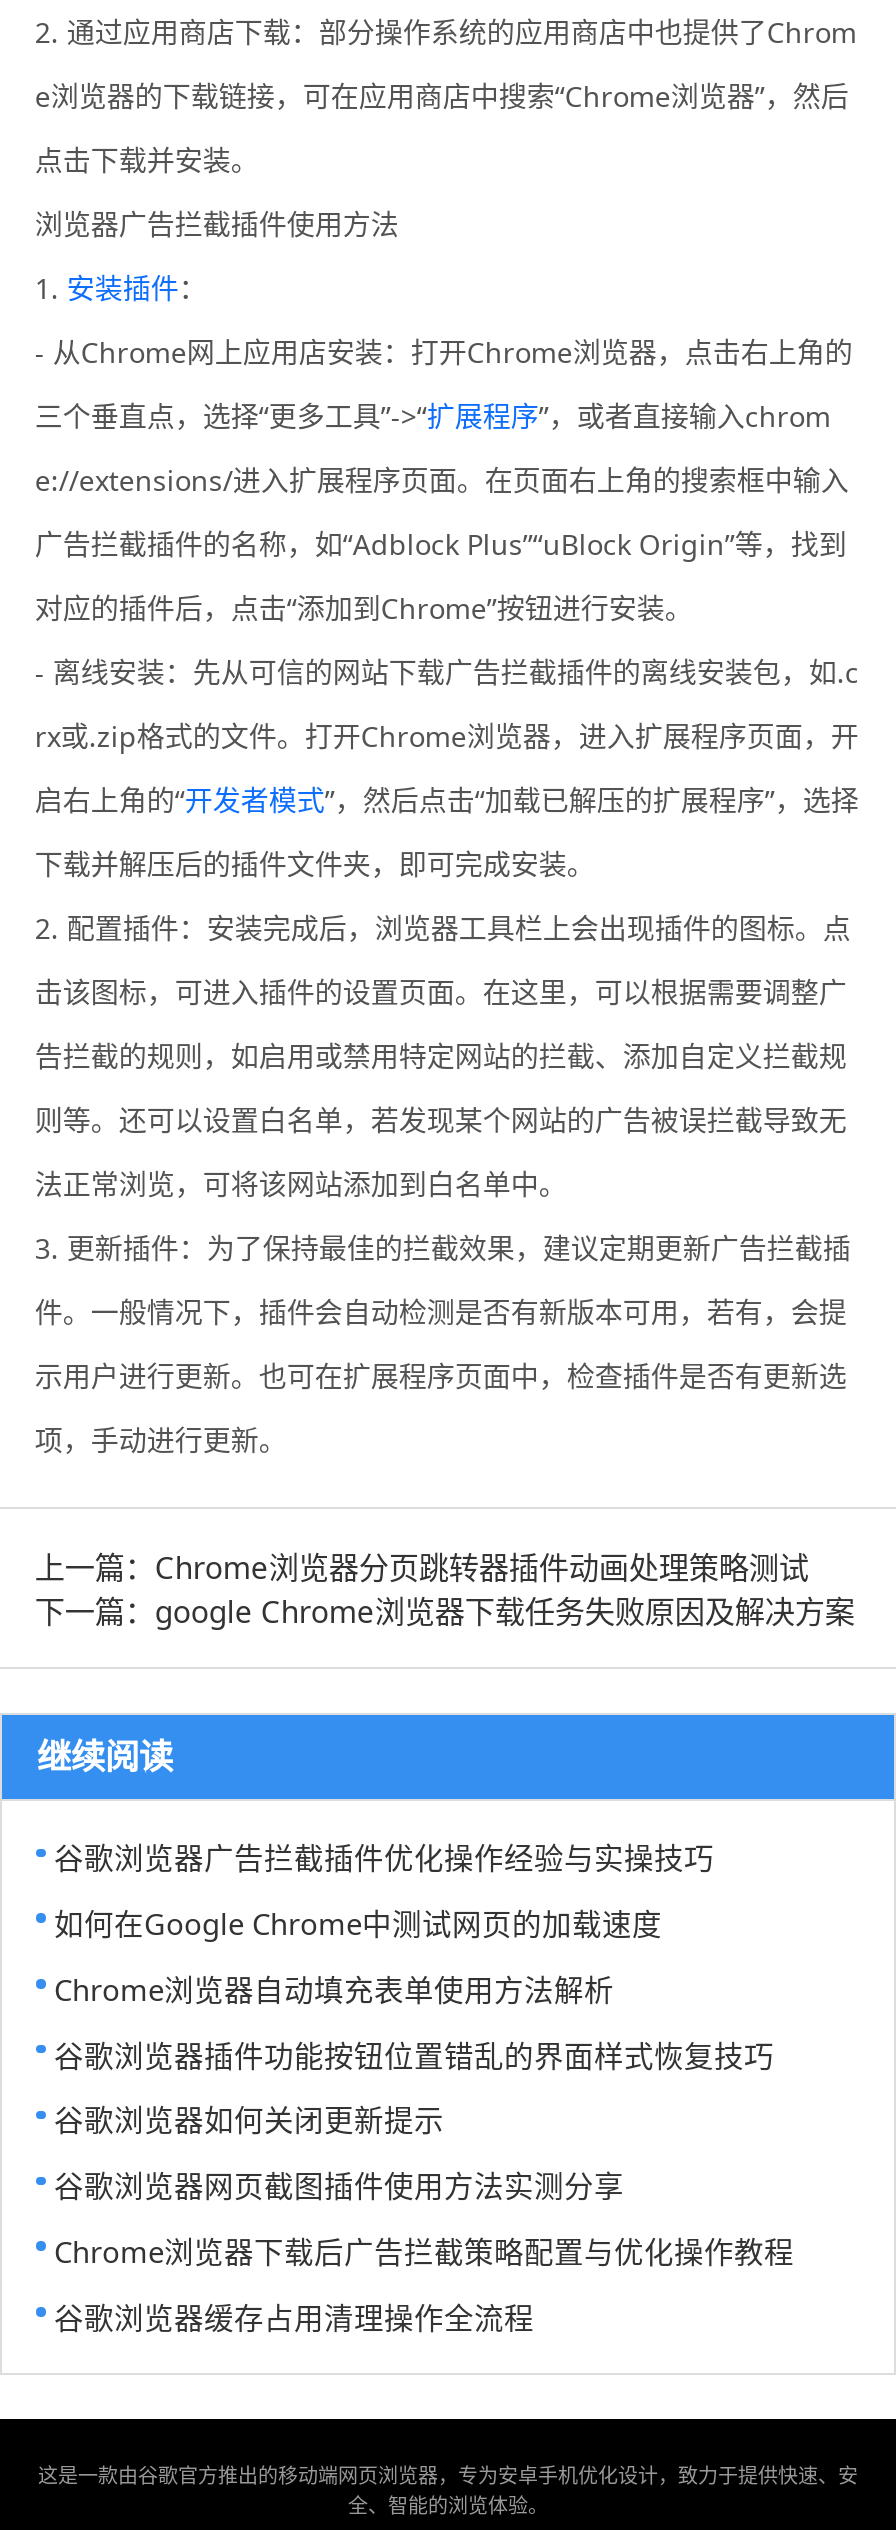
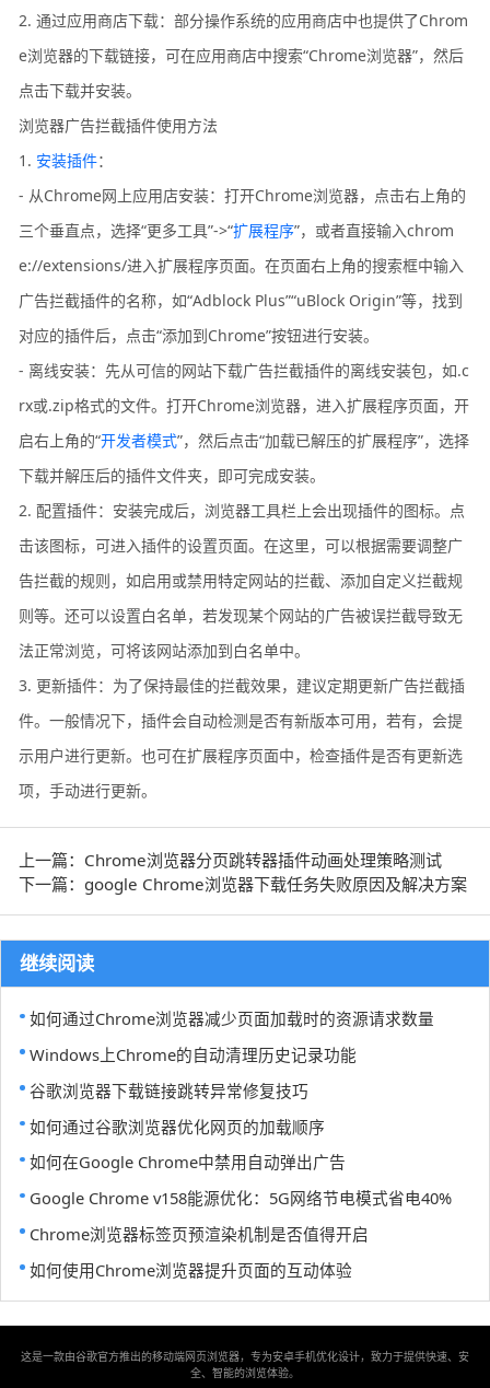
[54,1837,714,1877] 谷歌浏览器广告拦截插件优化操作经验与实操技巧 -> [30,1007,434,1029] 如何通过Chrome浏览器减少页面加载时的资源请求数量
[54,1903,662,1943] 如何在Google Chrome中测试网页的加载速度 -> [30,1043,357,1065] Windows上Chrome的自动清理历史记录功能
[54,1969,614,2009] Chrome浏览器自动填充表单使用方法解析 -> [30,1079,308,1101] 谷歌浏览器下载链接跳转异常修复技巧
[54,2034,774,2074] 谷歌浏览器插件功能按钮位置错乱的界面样式恢复技巧 -> [30,1115,325,1137] 如何通过谷歌浏览器优化网页的加载顺序
[54,2100,444,2140] 谷歌浏览器如何关闭更新提示 -> [30,1151,346,1173] 如何在Google Chrome中禁用自动弹出广告
[54,2165,624,2205] 谷歌浏览器网页截图插件使用方法实测分享 -> [30,1187,452,1209] Google Chrome v158能源优化：5G网络节电模式省电40%
[54,2231,794,2271] Chrome浏览器下载后广告拦截策略配置与优化操作教程 -> [30,1223,369,1245] Chrome浏览器标签页预渲染机制是否值得开启
[54,2297,534,2337] 谷歌浏览器缓存占用清理操作全流程 -> [30,1259,352,1281] 如何使用Chrome浏览器提升页面的互动体验

